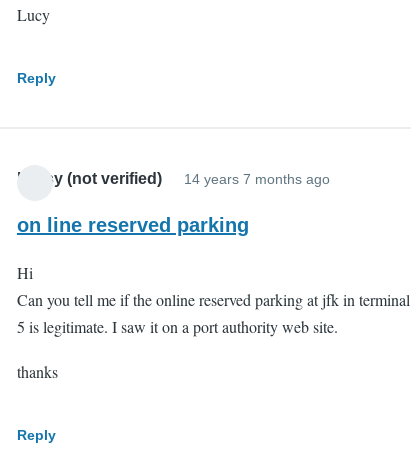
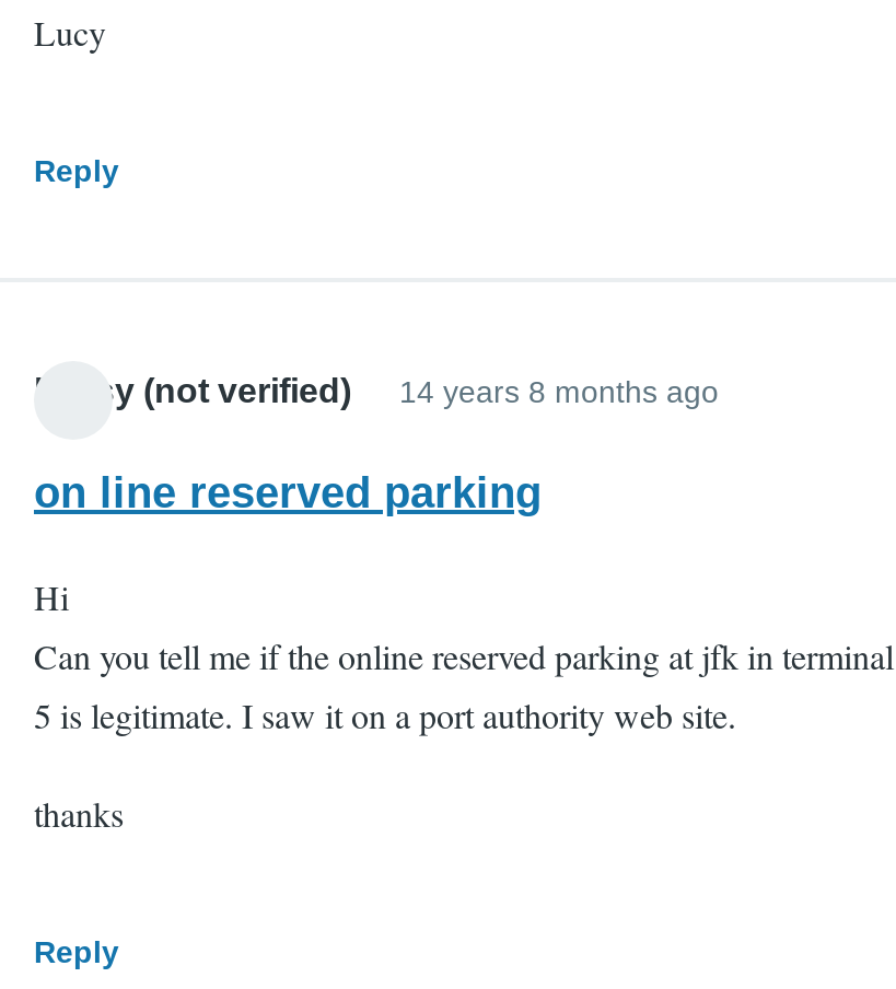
[184,170,330,186] 14 years 7 months ago -> [399,373,719,408] 14 years 8 months ago

